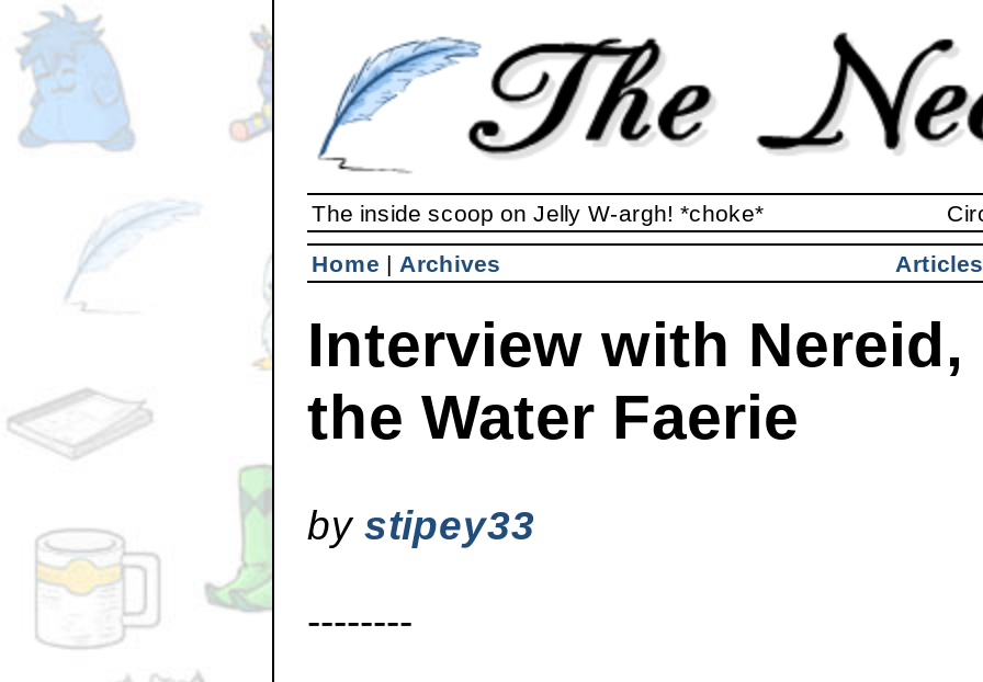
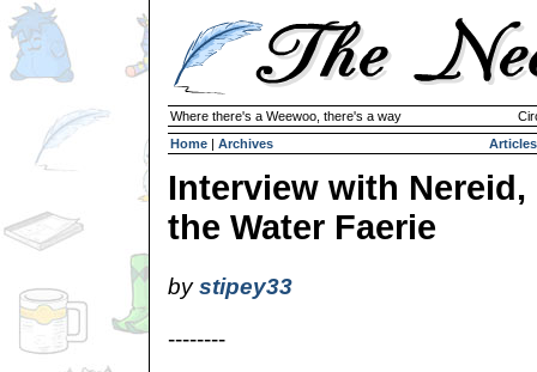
[312,200,764,226] The inside scoop on Jelly W-argh! *choke* -> [170,109,402,123] Where there's a Weewoo, there's a way

